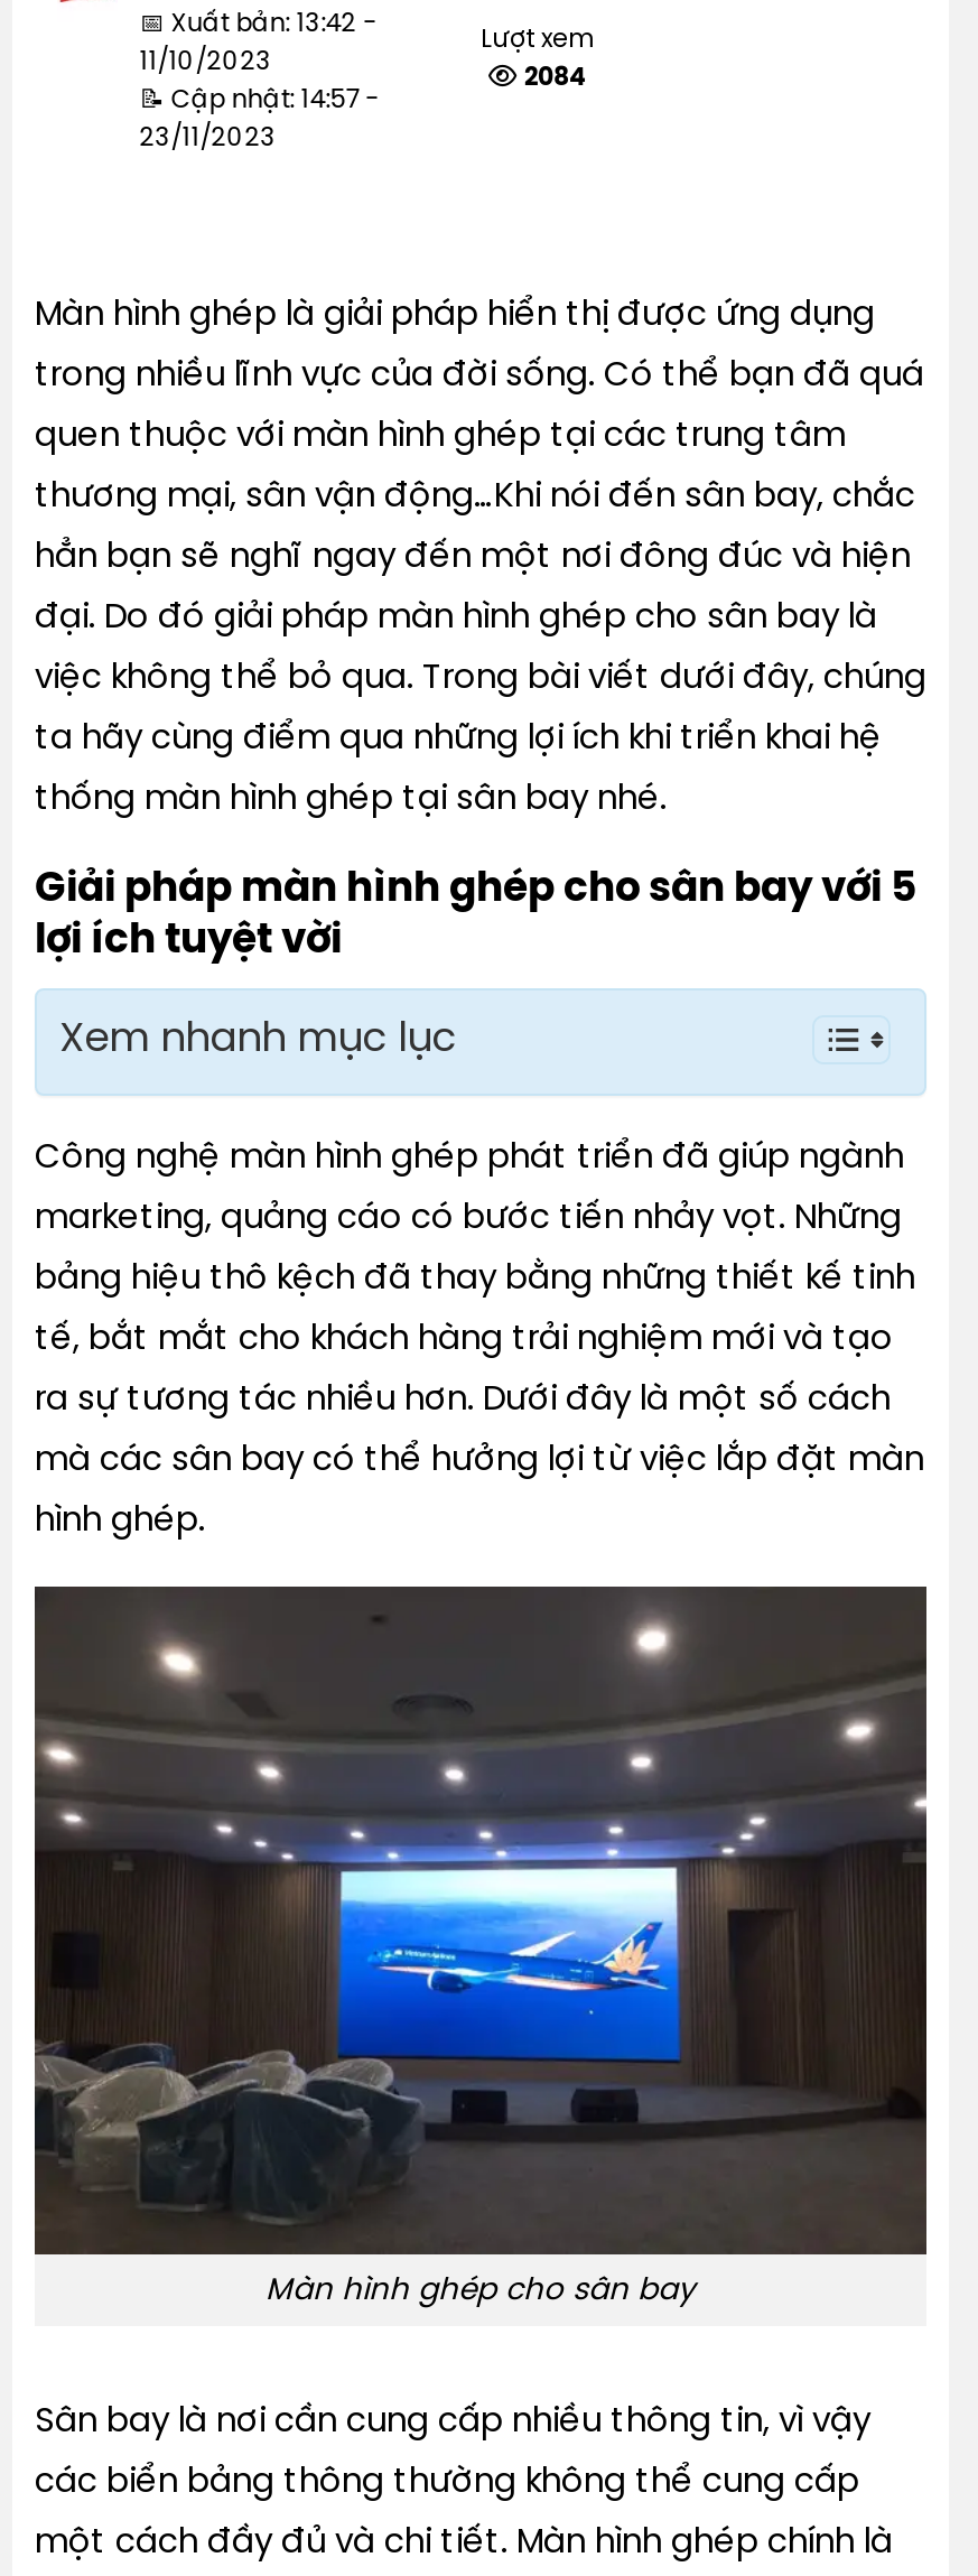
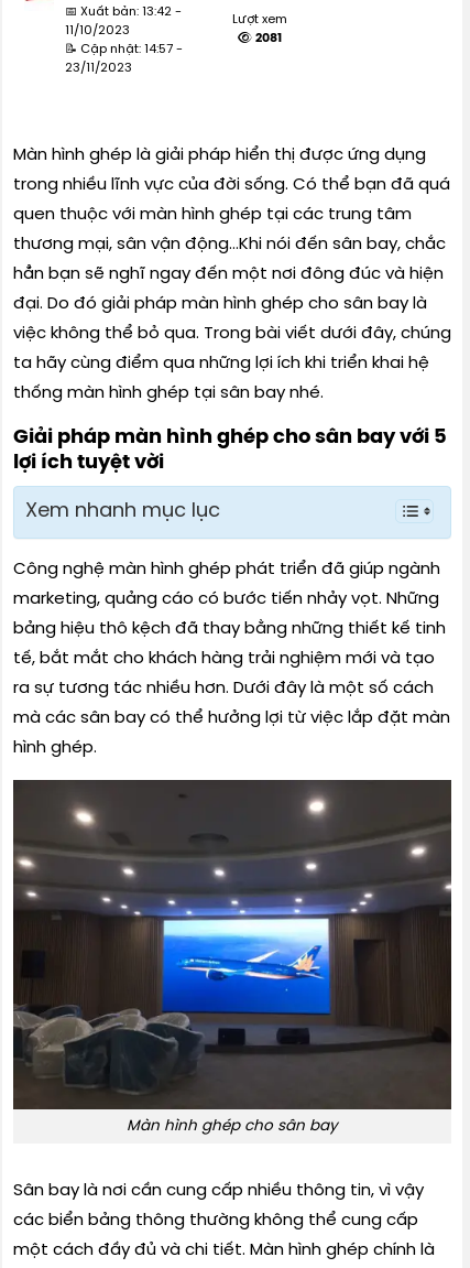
[524,65,585,92] 2084 -> [255,32,282,45] 2081

